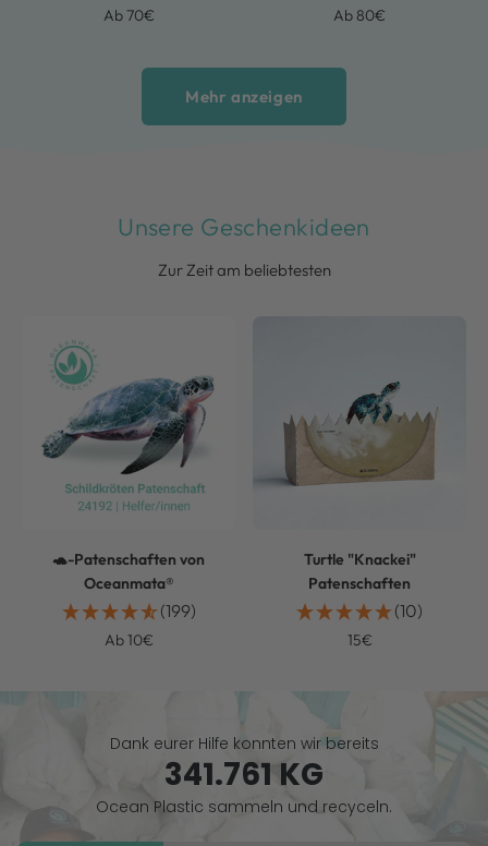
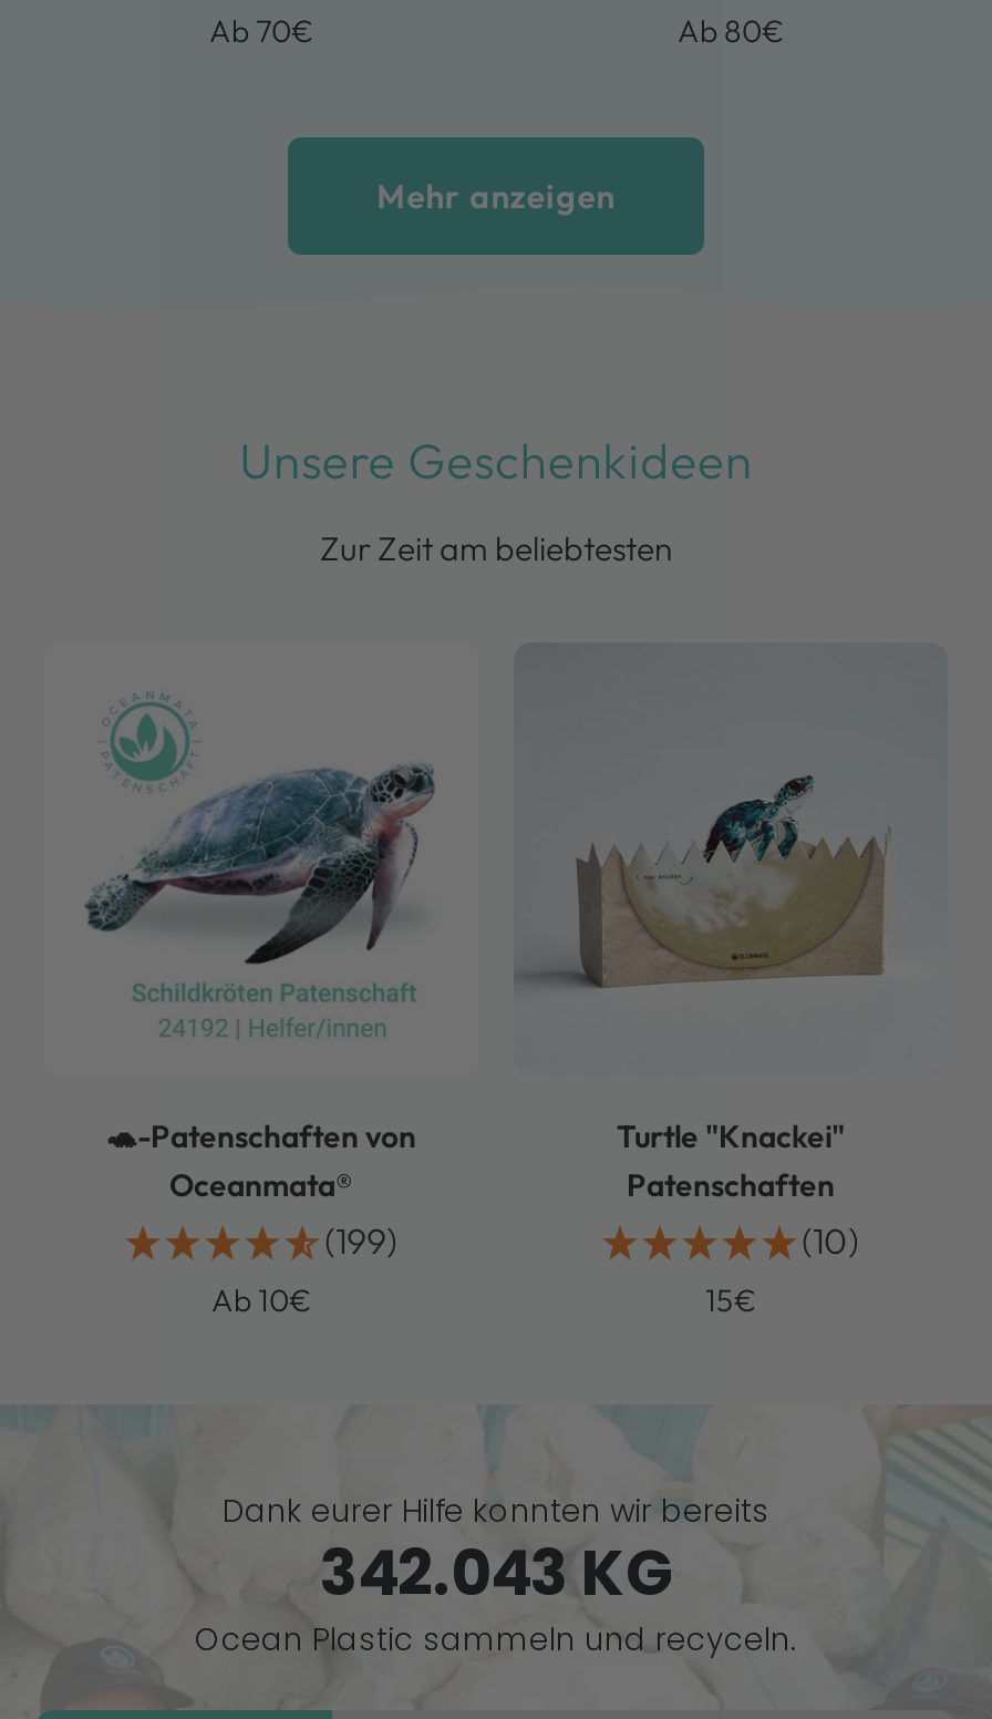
[164,754,324,796] 341.761 KG -> [320,1532,672,1618] 342.043 KG

